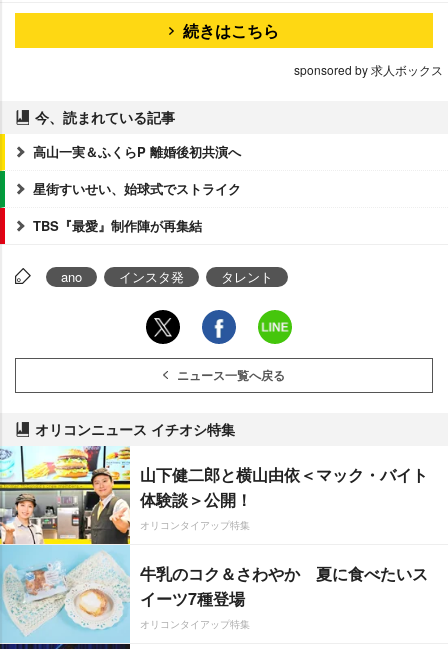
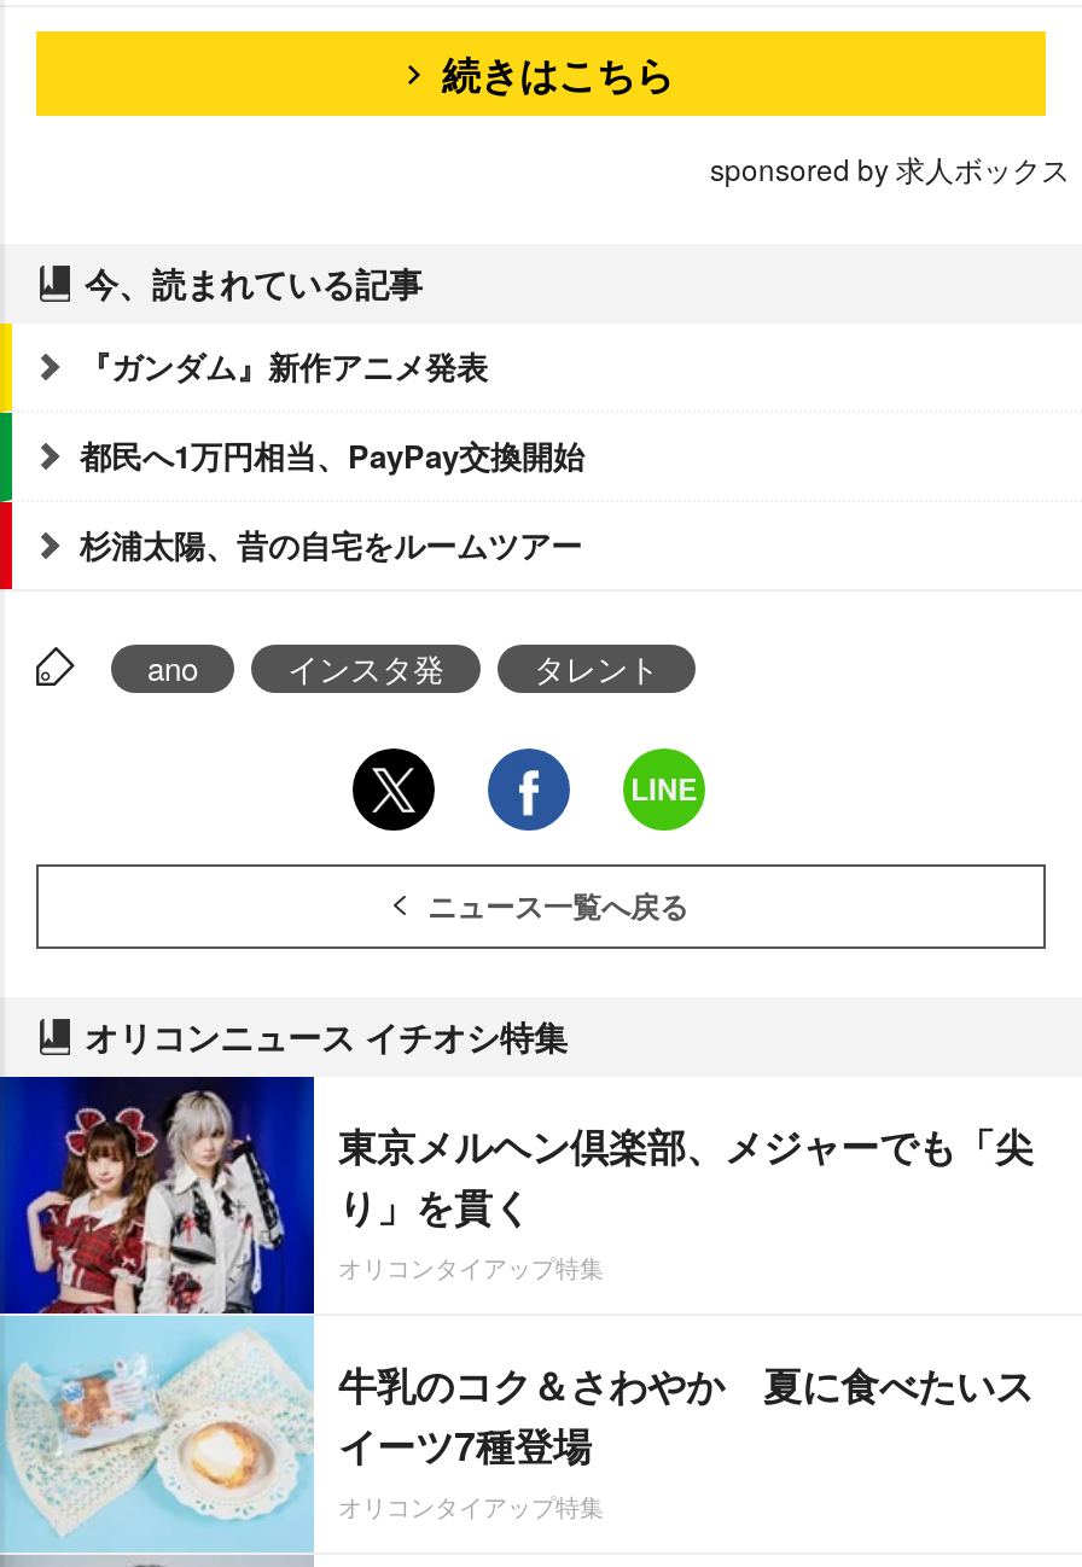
[33,142,241,161] 高山一実＆ふくらP 離婚後初共演へ -> [80,343,488,389] 『ガンダム』新作アニメ発表
[33,179,241,198] 星街すいせい、始球式でストライク -> [80,432,584,478] 都民へ1万円相当、PayPay交換開始
[33,216,202,235] TBS『最愛』制作陣が再集結 -> [80,522,582,567] 杉浦太陽、昔の自宅をルームツアー
[3,445,428,545] [image] | 山下健二郎と横山由依＜マック・バイト | 体験談＞公開！ -> [7,1074,1034,1316] [image] | 東京メルヘン倶楽部、メジャーでも「尖 | り」を貫く

